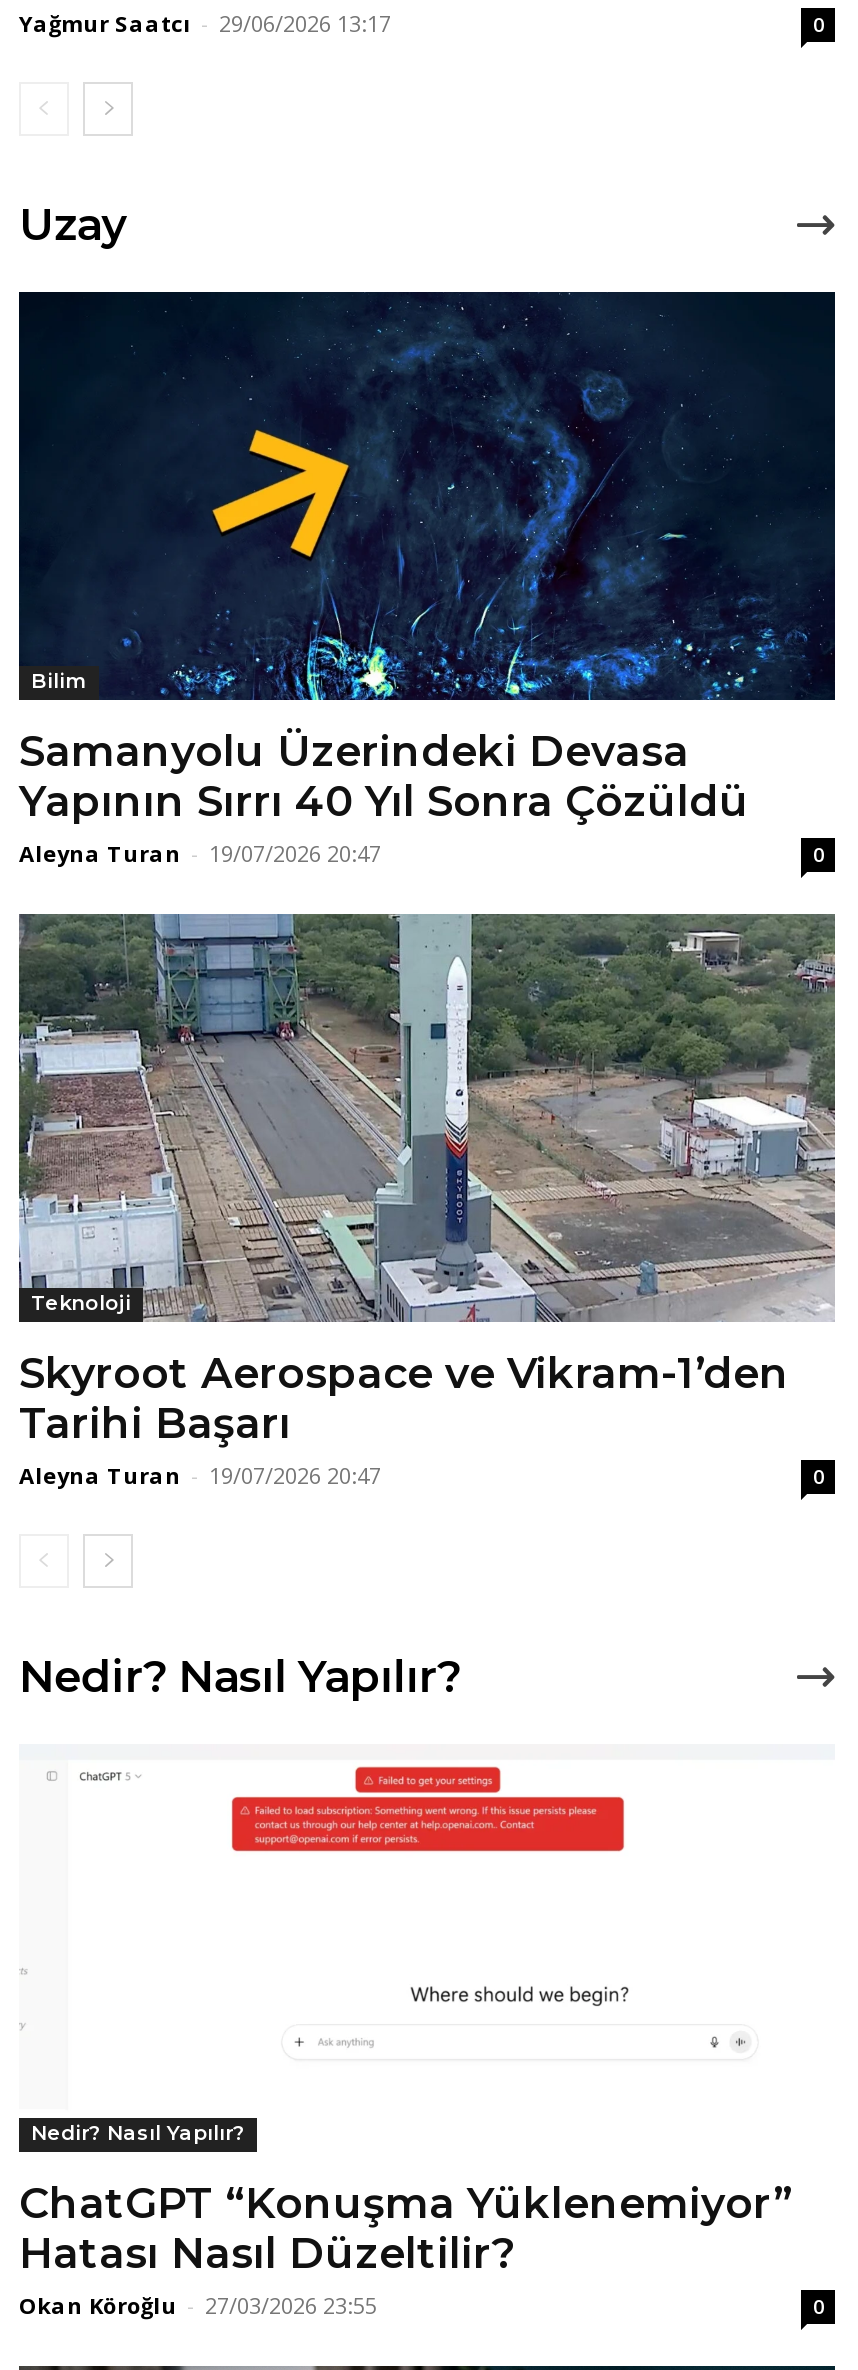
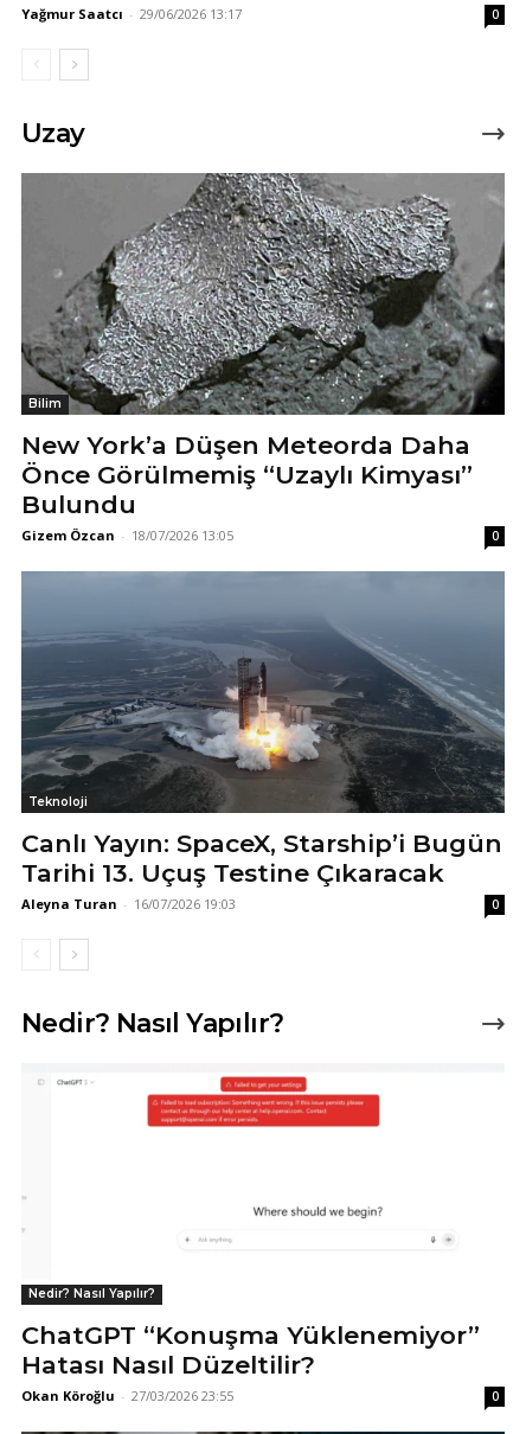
[17,290,835,868] [image] | Samanyolu Üzerindeki Devasa | Yapının Sırrı 40 Yıl Sonra Çözüldü | Aleyna Turan - 19/07/2026 20:47 -> [20,172,506,544] [image] | New York’a Düşen Meteorda Daha | Önce Görülmemiş “Uzaylı Kimyası” | Bulundu | Gizem Özcan - 18/07/2026 13:05
[17,914,835,1490] [image] | Skyroot Aerospace ve Vikram-1’den | Tarihi Başarı | Aleyna Turan - 19/07/2026 20:47 -> [20,571,506,912] [image] | Canlı Yayın: SpaceX, Starship’i Bugün | Tarihi 13. Uçuş Testine Çıkaracak | Aleyna Turan - 16/07/2026 19:03

